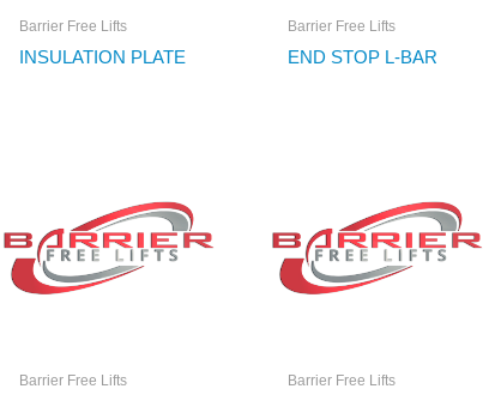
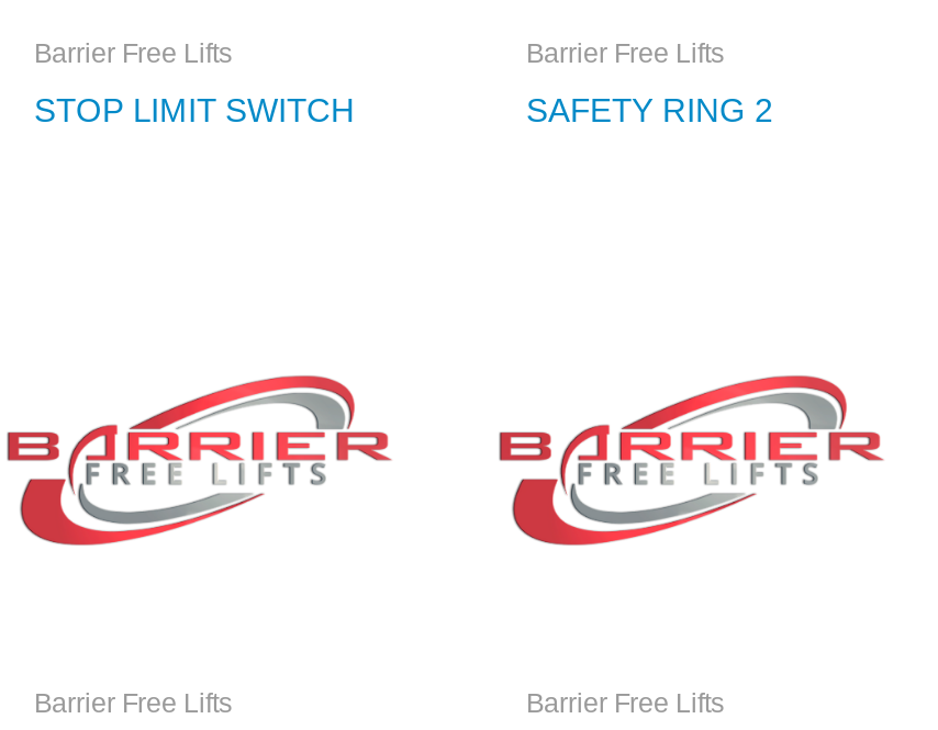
[19,47,185,67] INSULATION PLATE -> [34,92,355,129] STOP LIMIT SWITCH
[287,47,437,67] END STOP L-BAR -> [526,92,772,129] SAFETY RING 2

